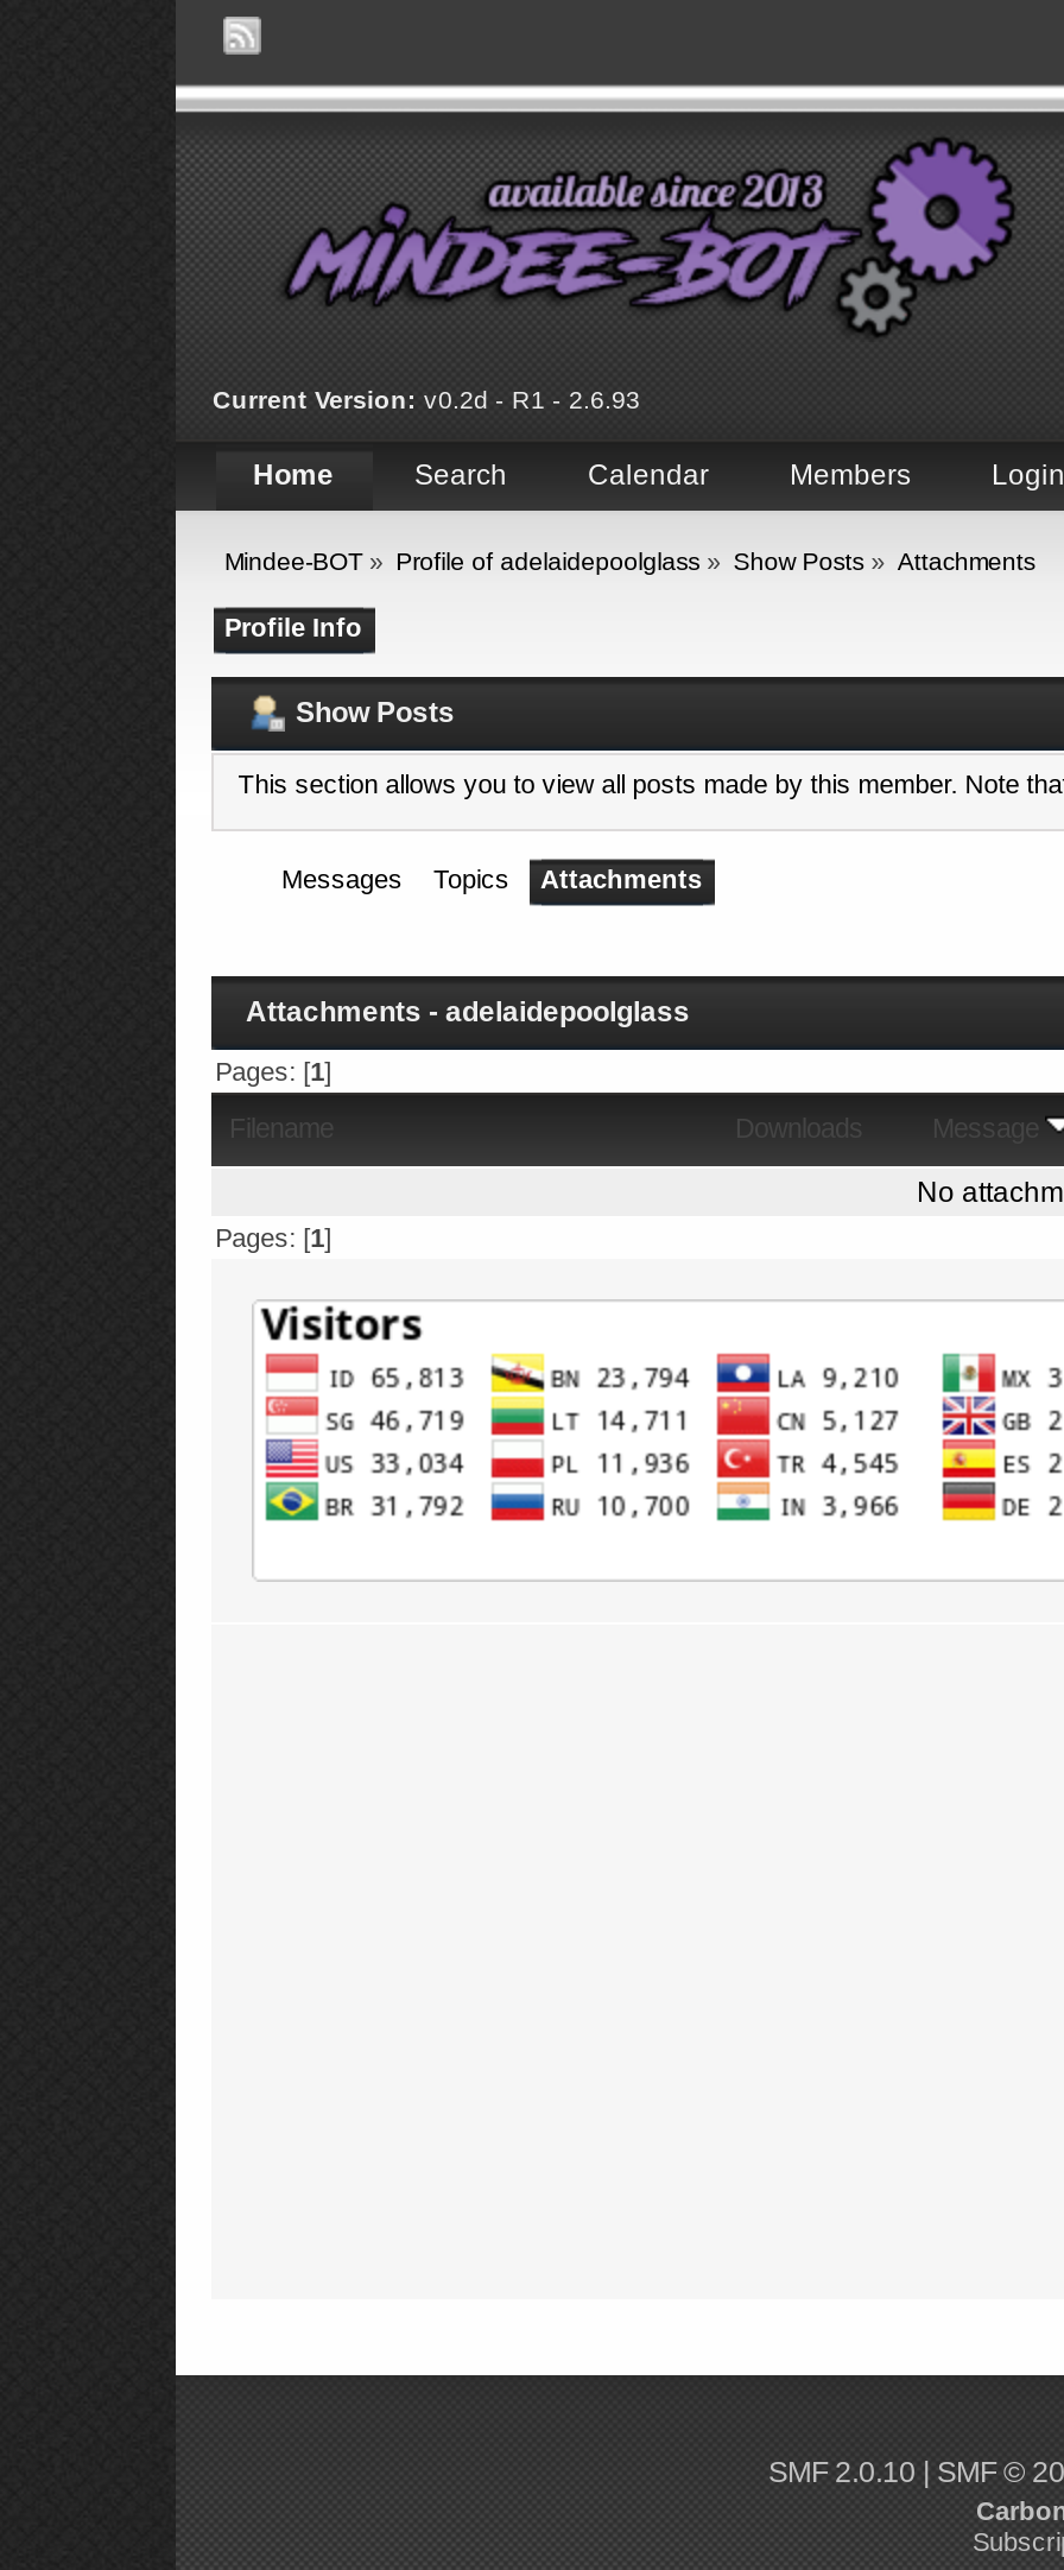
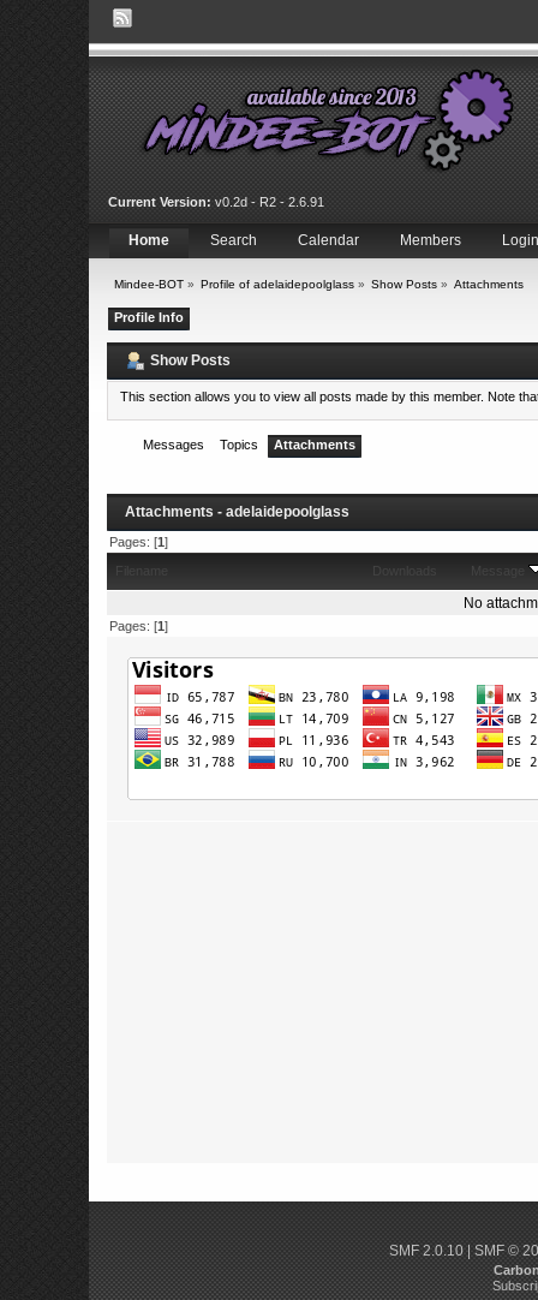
[213,386,640,414] Current Version: v0.2d - R1 - 2.6.93 -> [107,195,324,209] Current Version: v0.2d - R2 - 2.6.91

